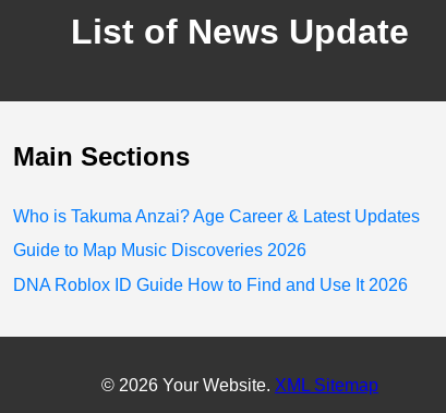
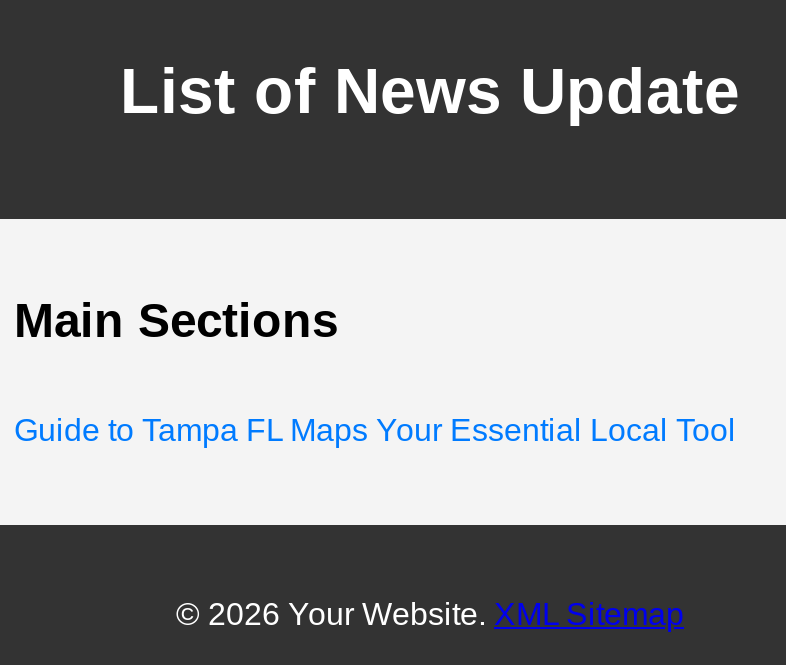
[13,207,420,294] Who is Takuma Anzai? Age Career & Latest Updates | Guide to Map Music Discoveries 2026 | DNA Roblox ID Guide How to Find and Use It 2026 -> [14,413,736,447] Guide to Tampa FL Maps Your Essential Local Tool

